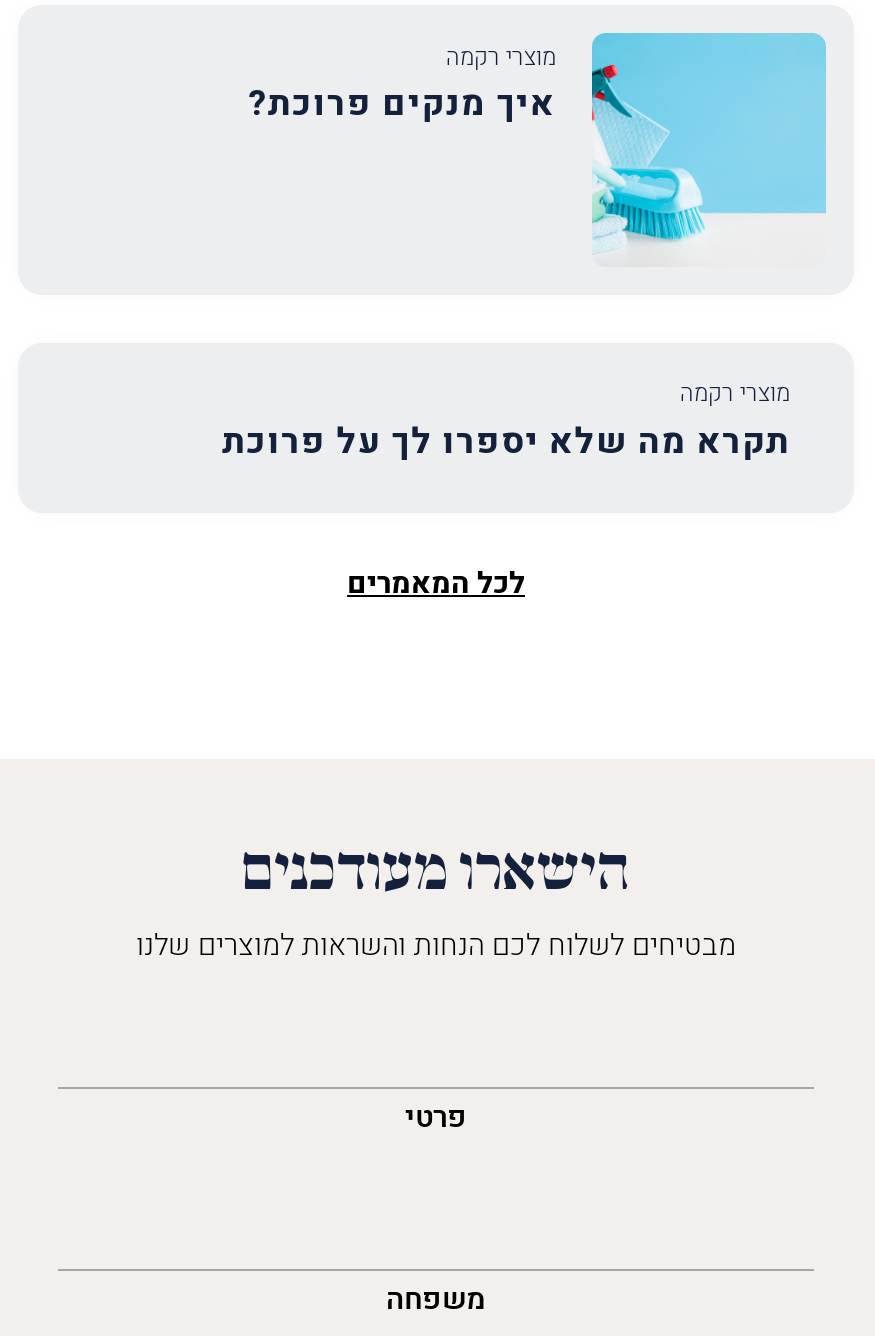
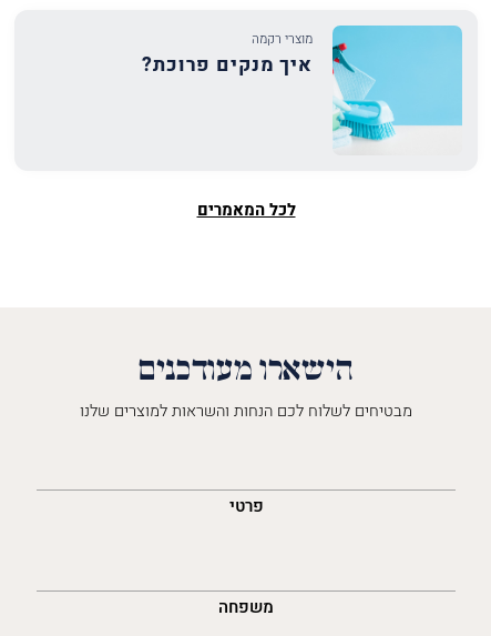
[222,378,790,466] מוצרי רקמה | תקרא מה שלא יספרו לך על פרוכת -> none

